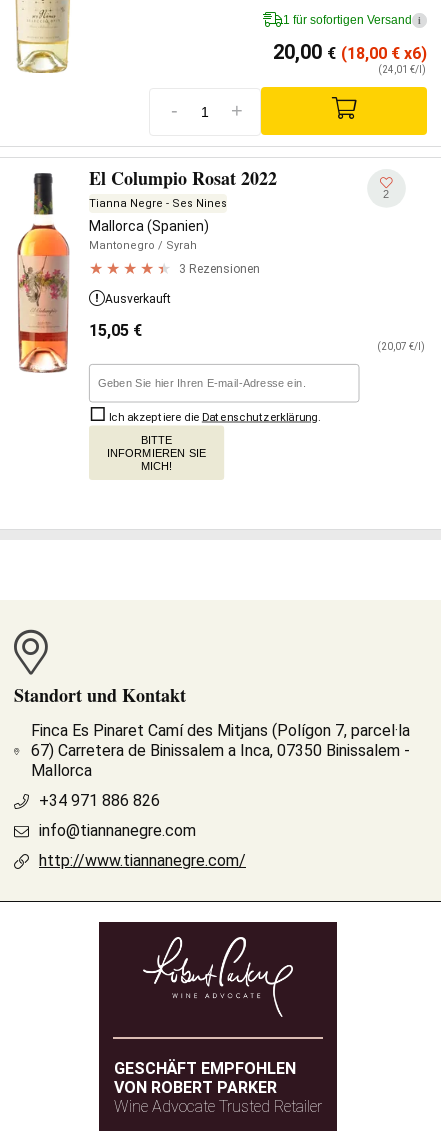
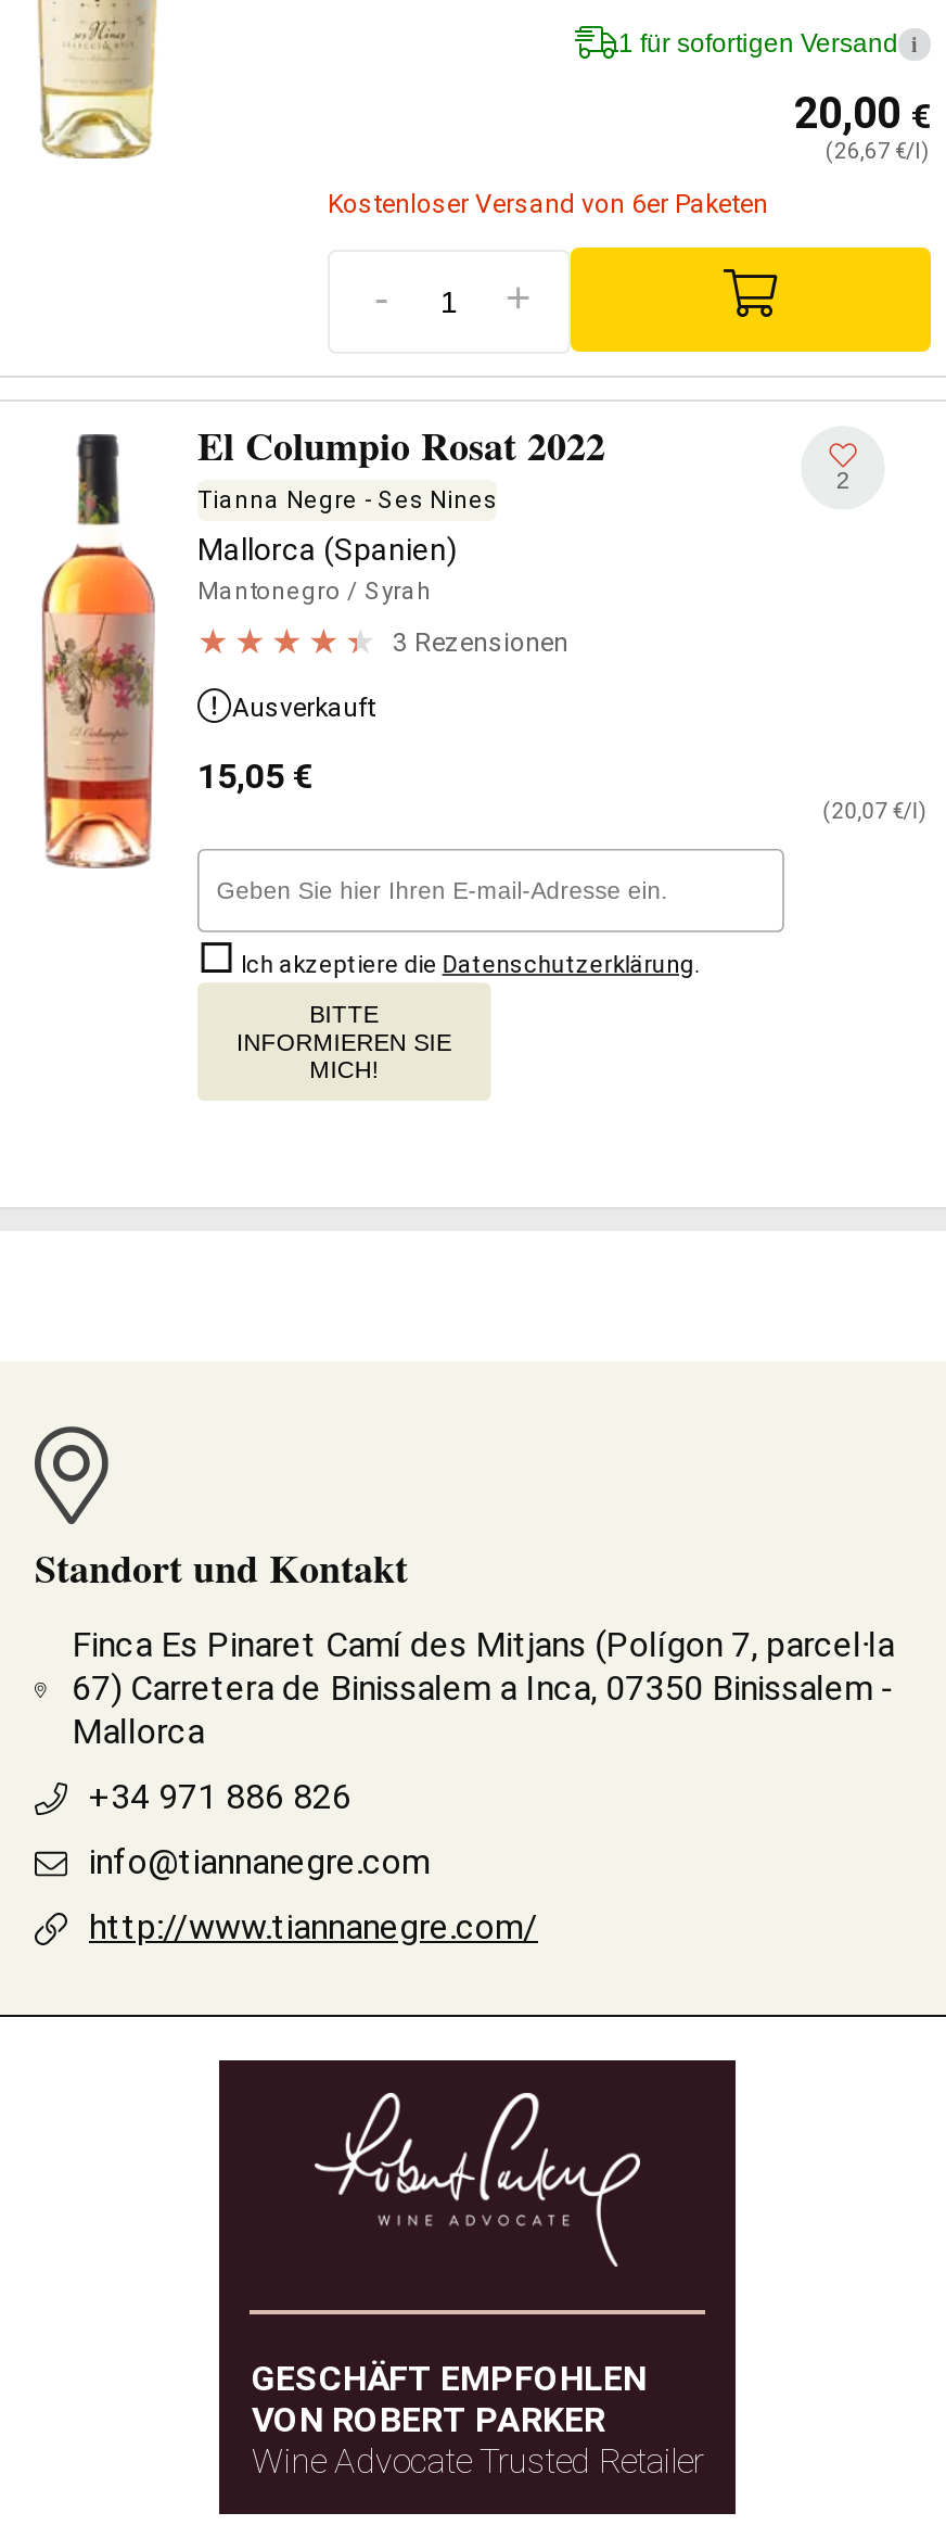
[273,39,427,74] 20,00 € (18,00 €x6) | (24,01 €/l) -> [328,86,931,218] 20,00 € | (26,67 €/l) | Kostenloser Versand von 6er Paketen

